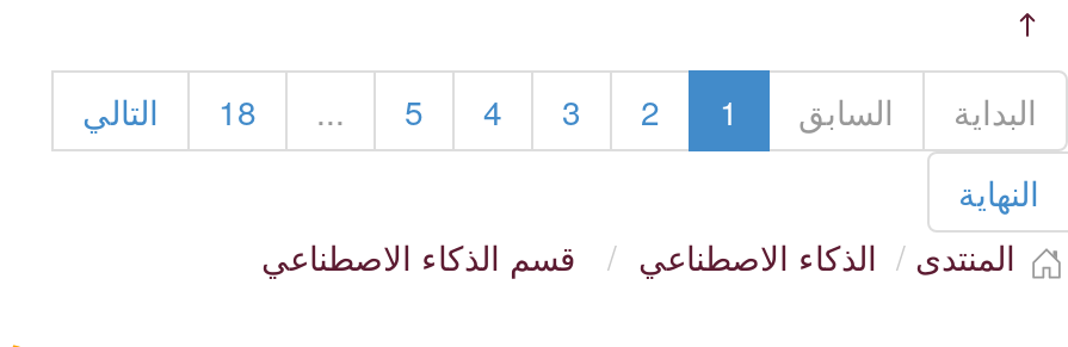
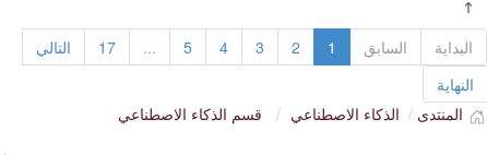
[218,88,257,135] 18 -> [98,36,116,58] 17

